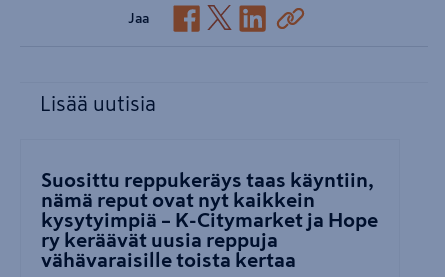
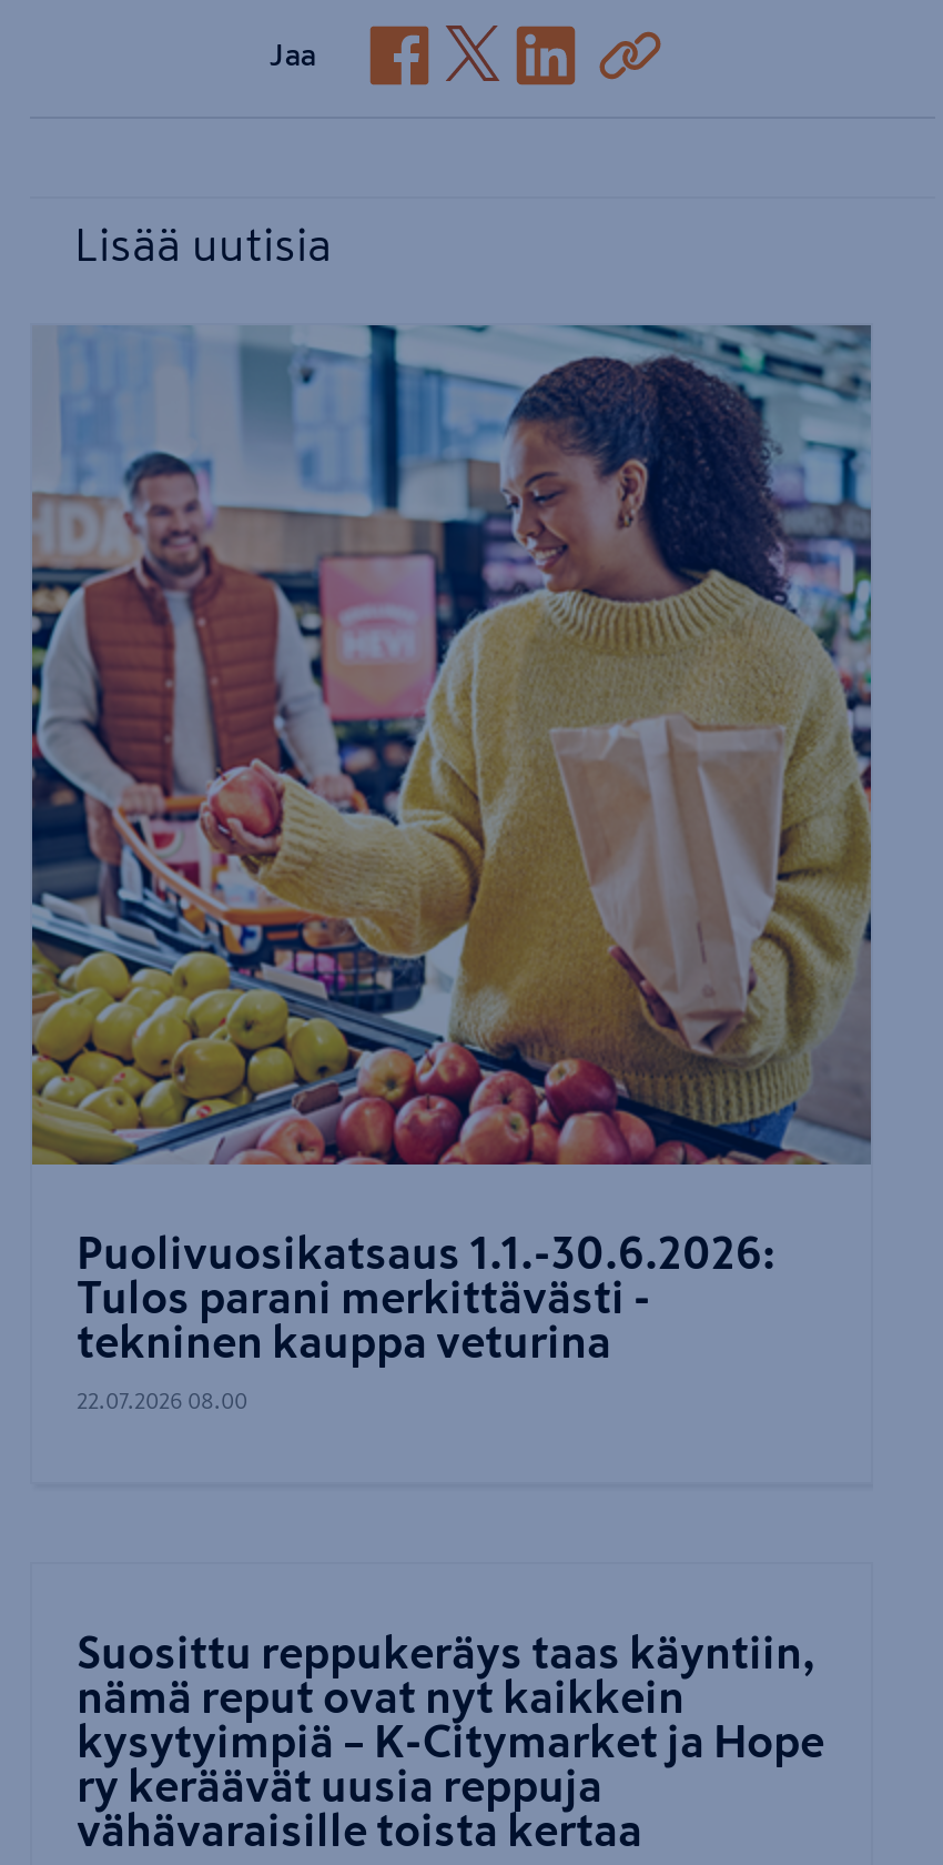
none -> [30,323,873,1413] [image] | Puolivuosikatsaus 1.1.-30.6.2026: | Tulos parani merkittävästi - | tekninen kauppa veturina | 22.07.2026 08.00

